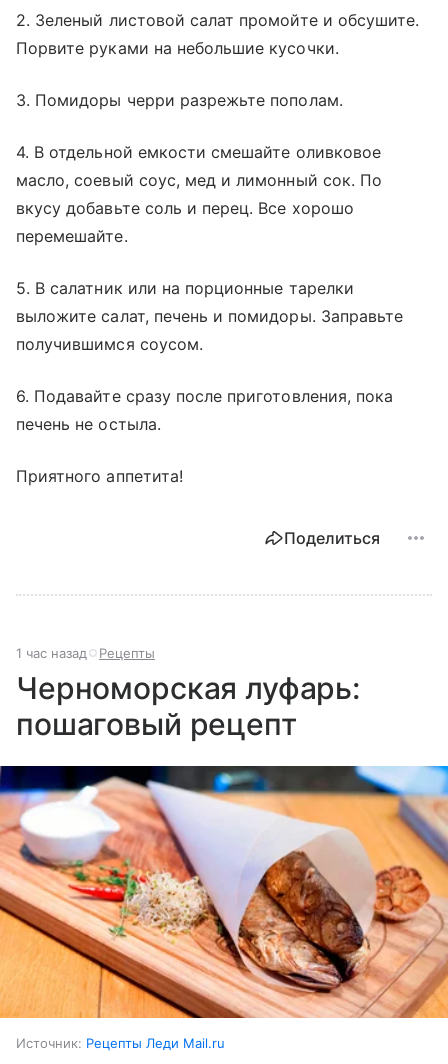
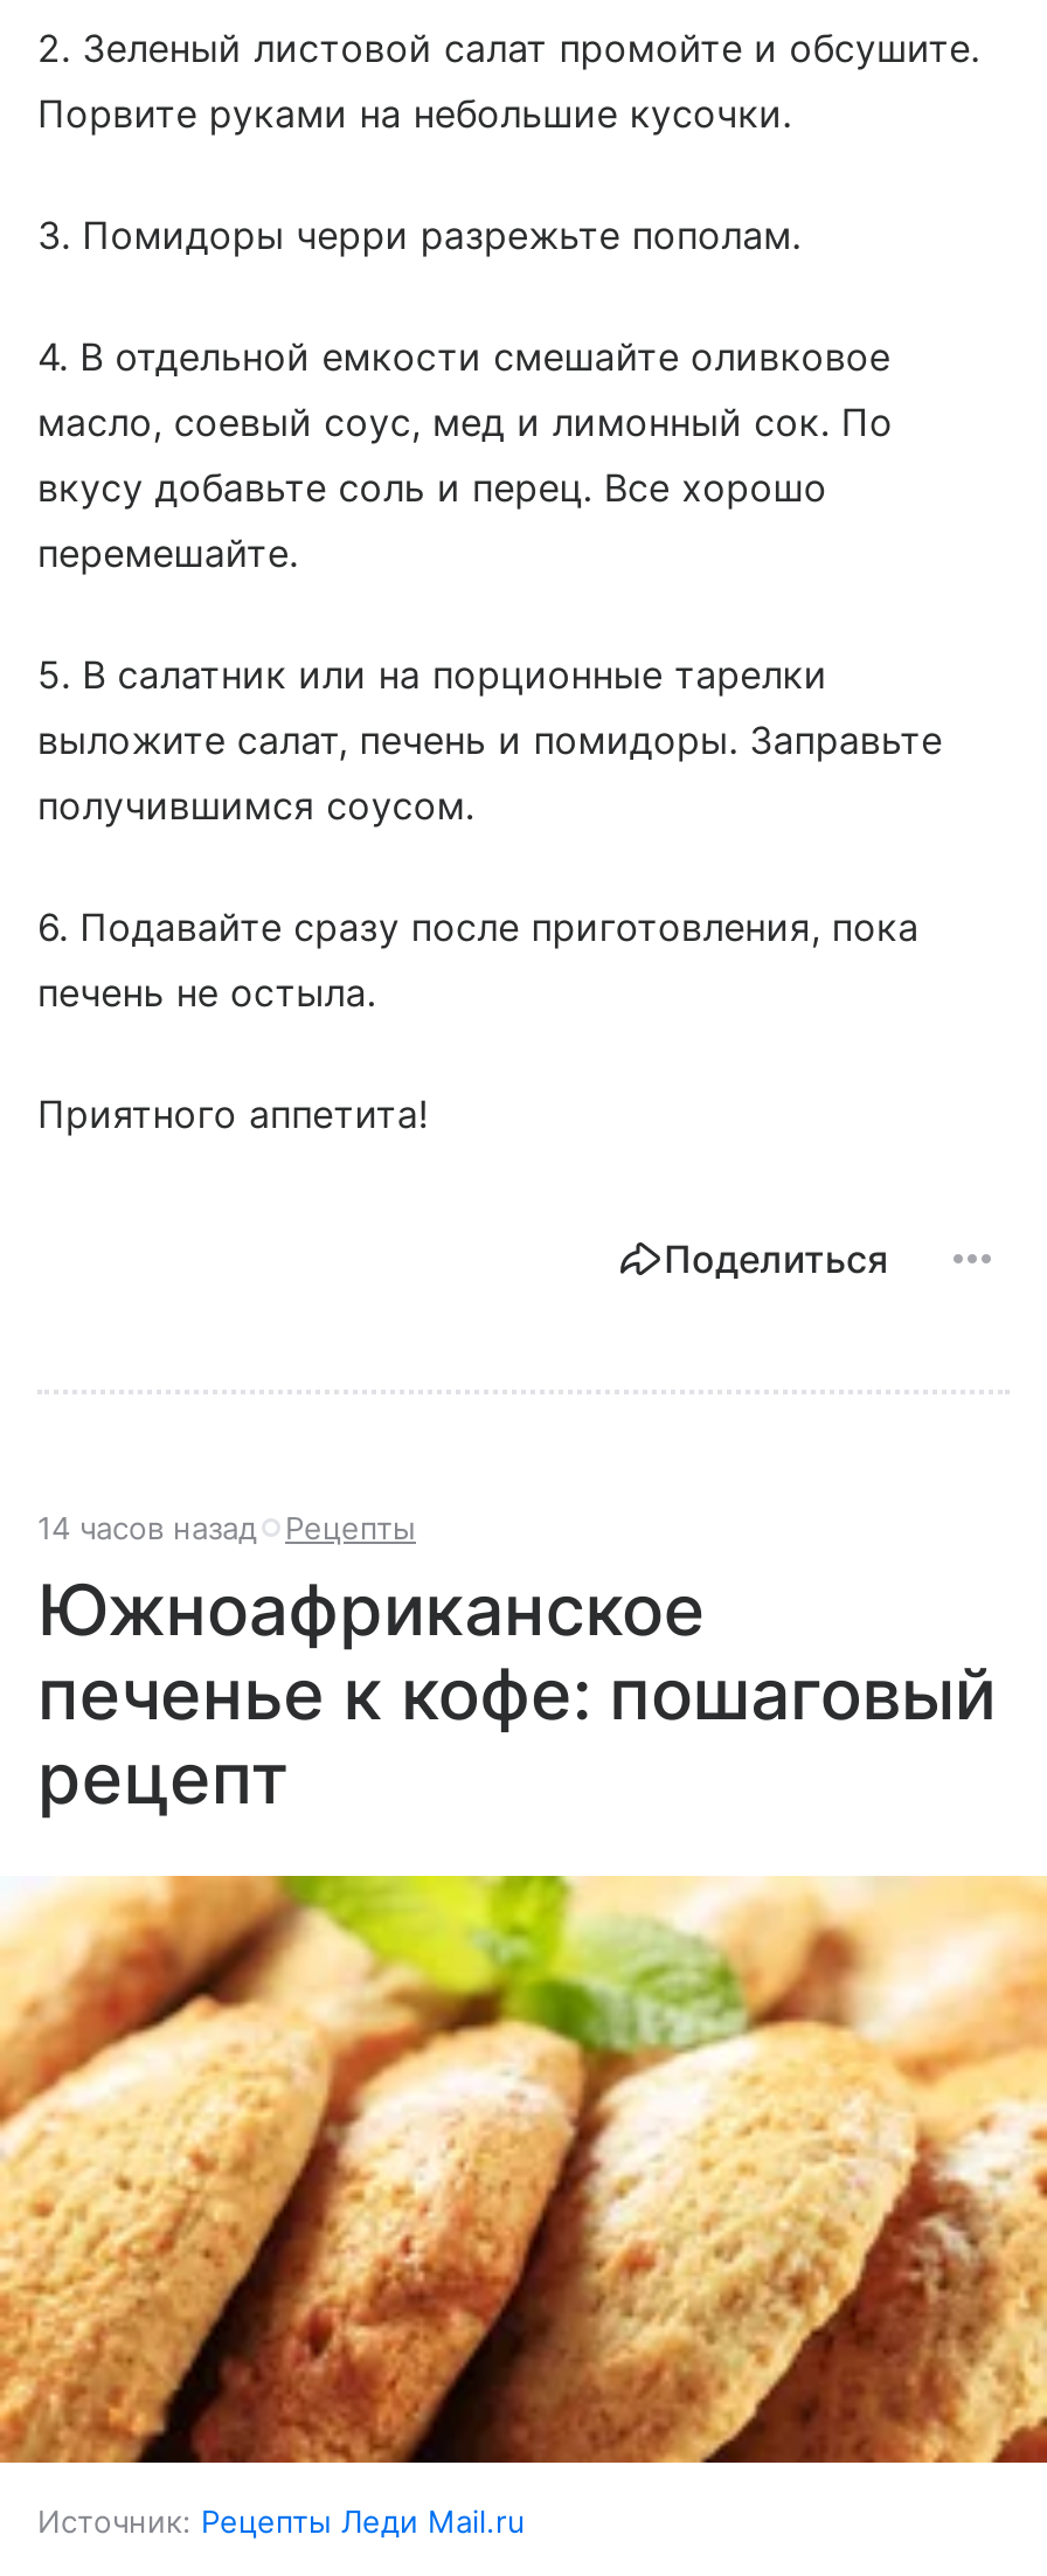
[16,645,155,661] 1 час назад Рецепты -> [37,1508,416,1546] 14 часов назад Рецепты
[16,670,360,742] Черноморская луфарь: | пошаговый рецепт -> [37,1567,996,1819] Южноафриканское | печенье к кофе: пошаговый | рецепт
[3,765,445,1019] [image] -> [7,1874,1040,2467] [image]

